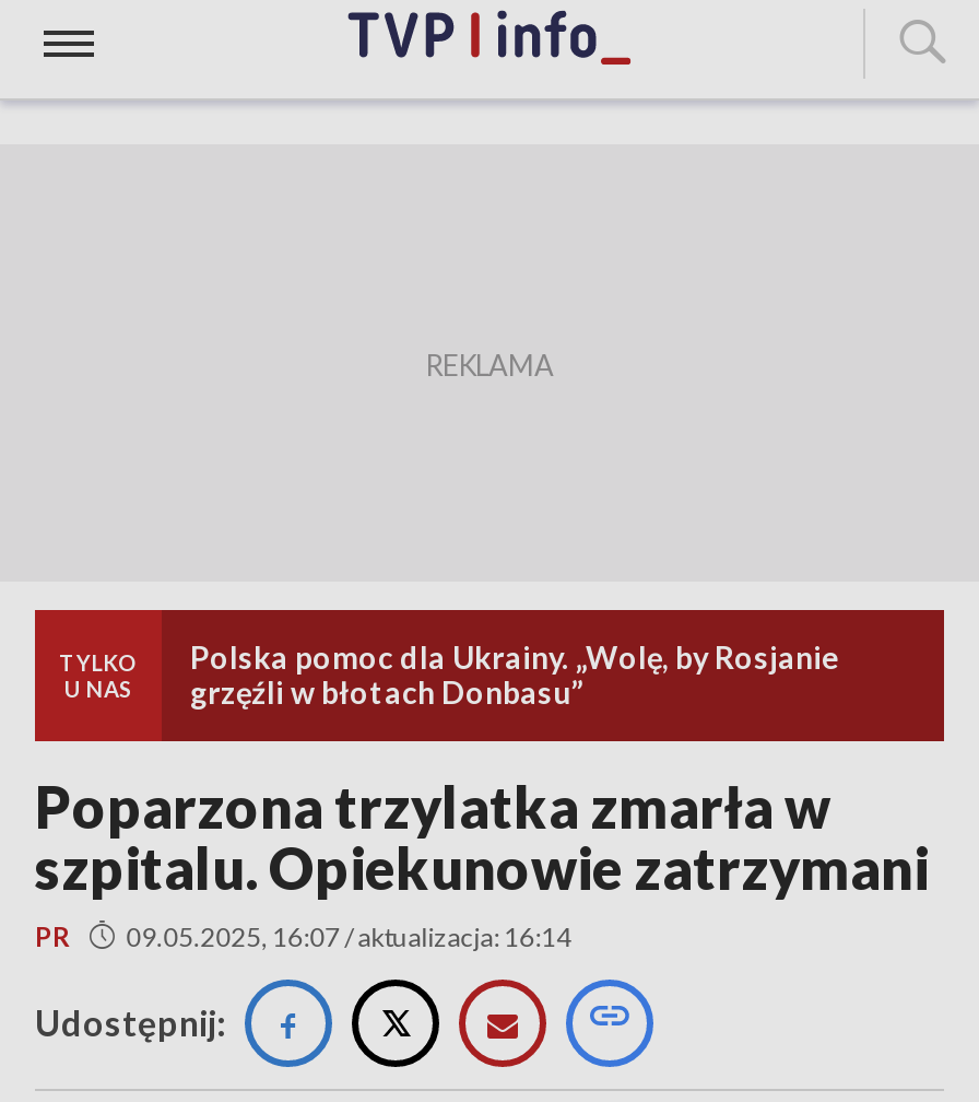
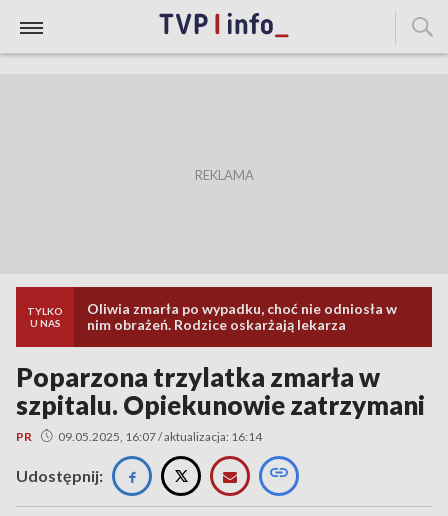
[190,638,839,711] Polska pomoc dla Ukrainy. „Wolę, by Rosjanie | grzęźli w błotach Donbasu” -> [87,300,397,333] Oliwia zmarła po wypadku, choć nie odniosła w | nim obrażeń. Rodzice oskarżają lekarza

